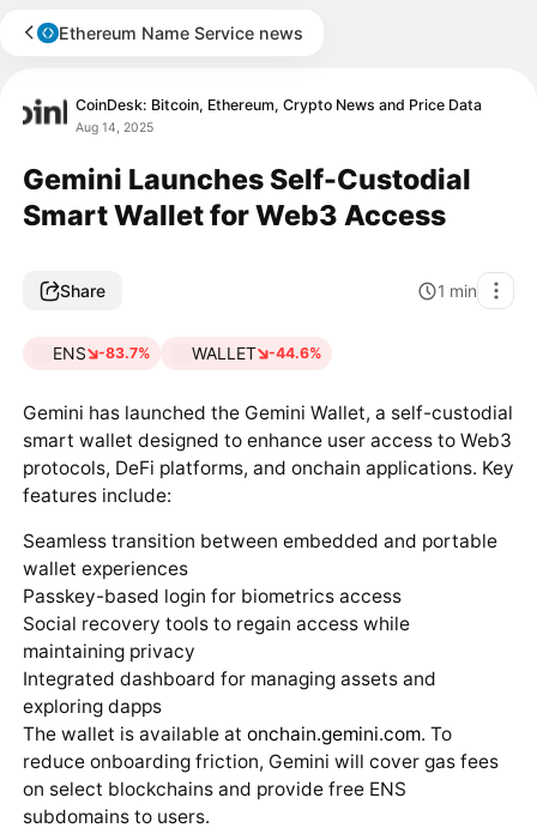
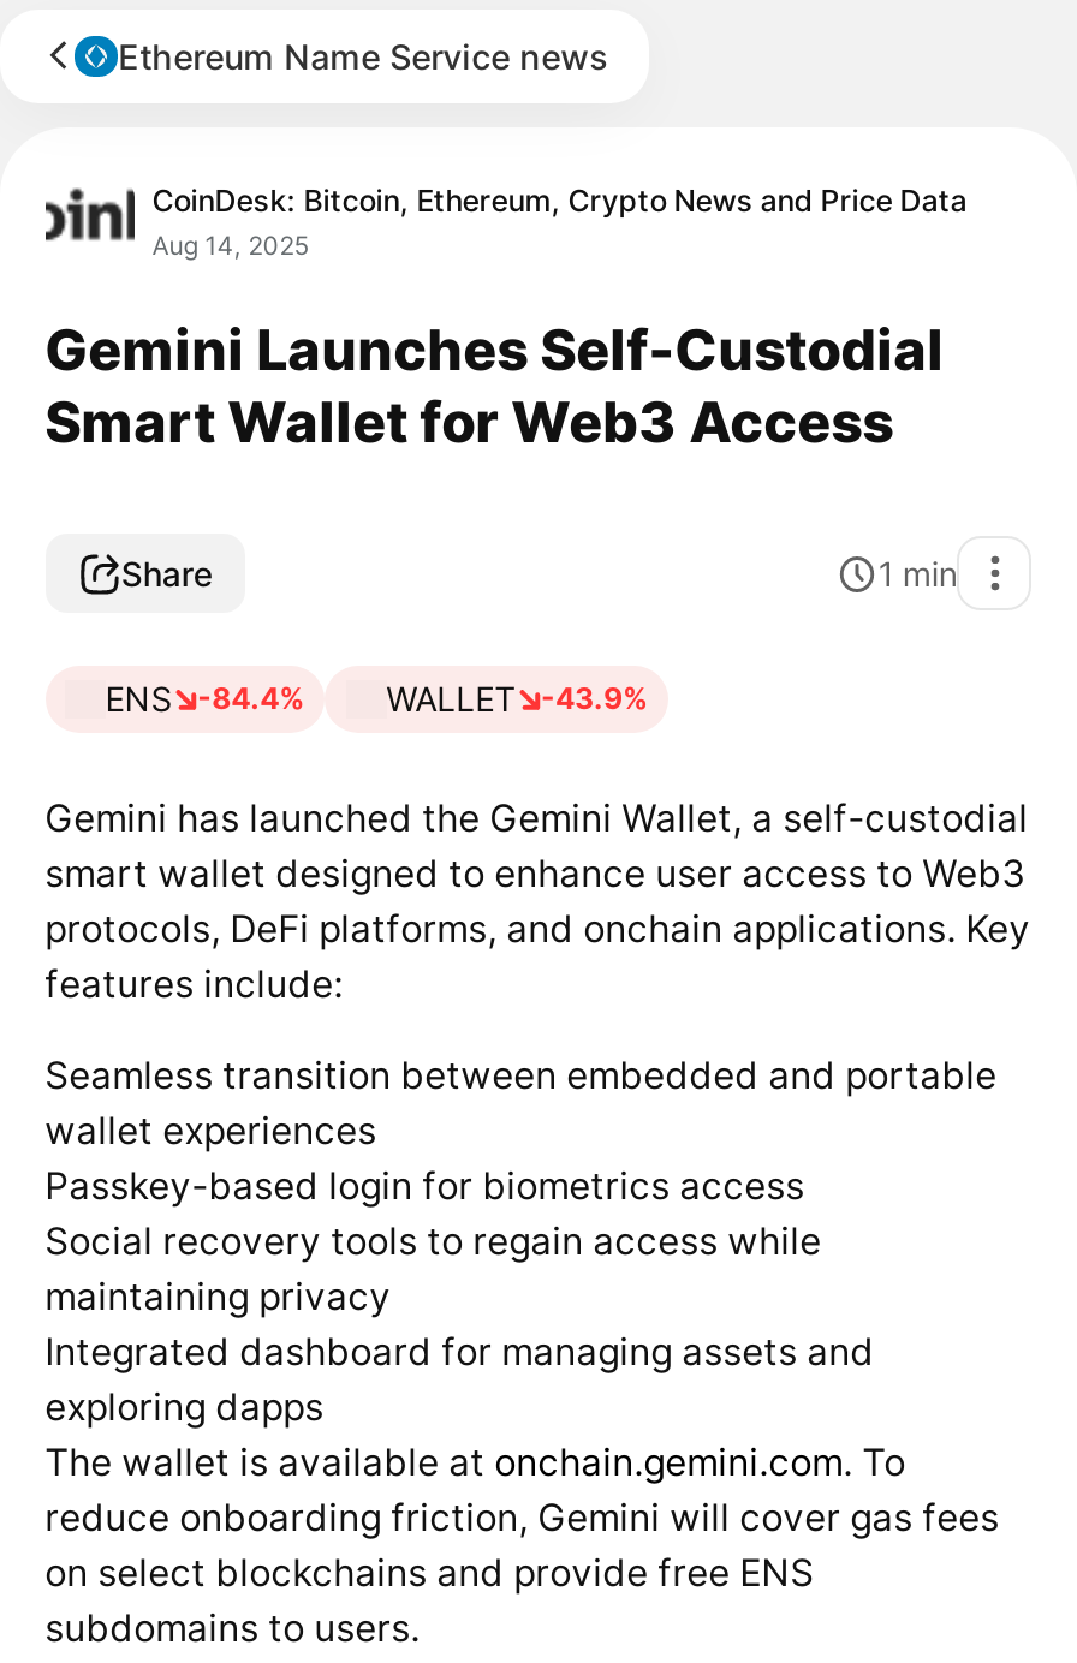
[52,343,151,363] ENS -83.7% -> [105,678,306,719] ENS -84.4%
[191,343,322,363] WALLET -44.6% -> [386,678,649,719] WALLET -43.9%

